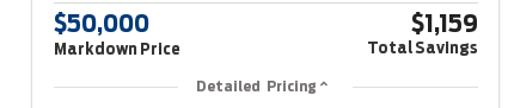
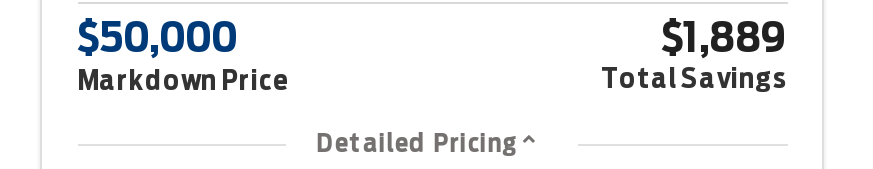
[411,9,478,38] $1,159 -> [661,13,787,63] $1,889

